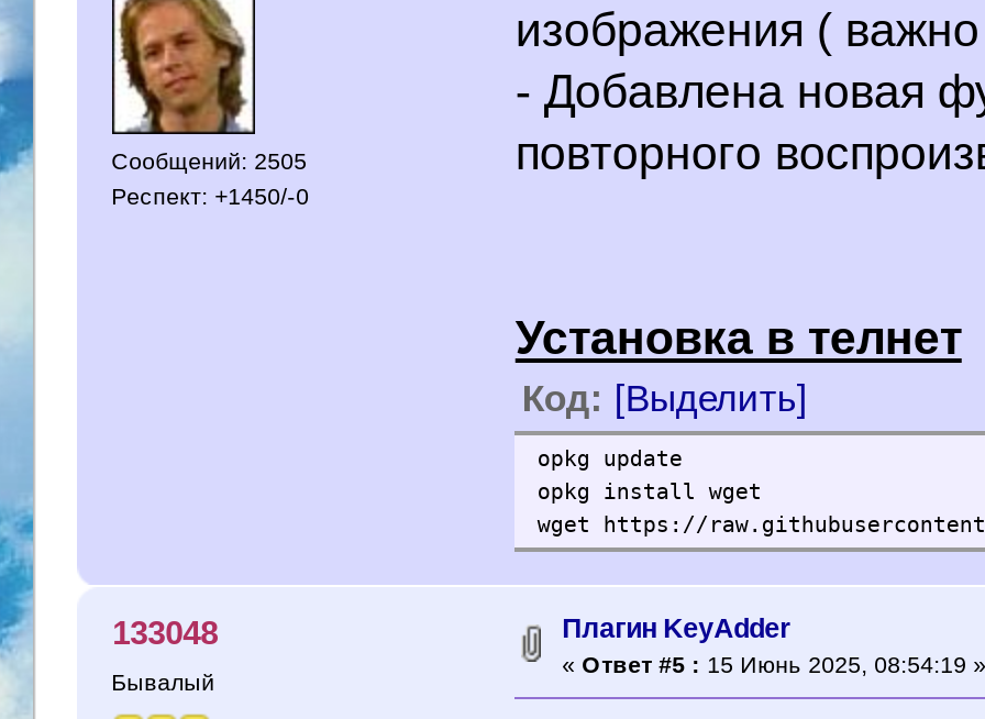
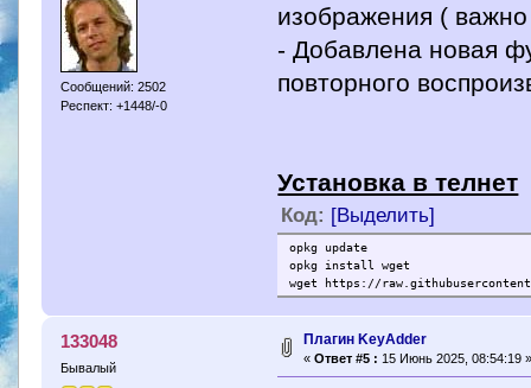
[111,147,307,173] Сообщений: 2505 -> [60,79,165,94] Сообщений: 2502
[111,182,309,209] Респект: +1450/-0 -> [60,98,167,113] Респект: +1448/-0

